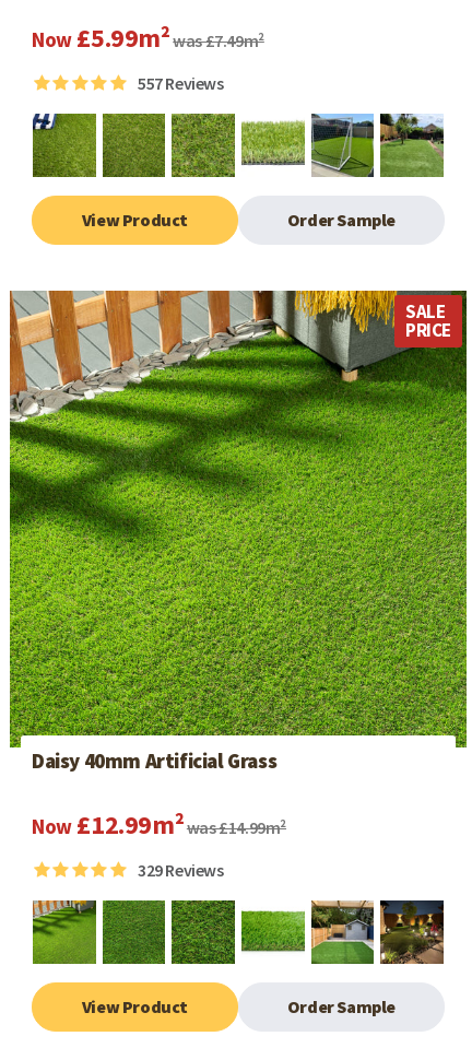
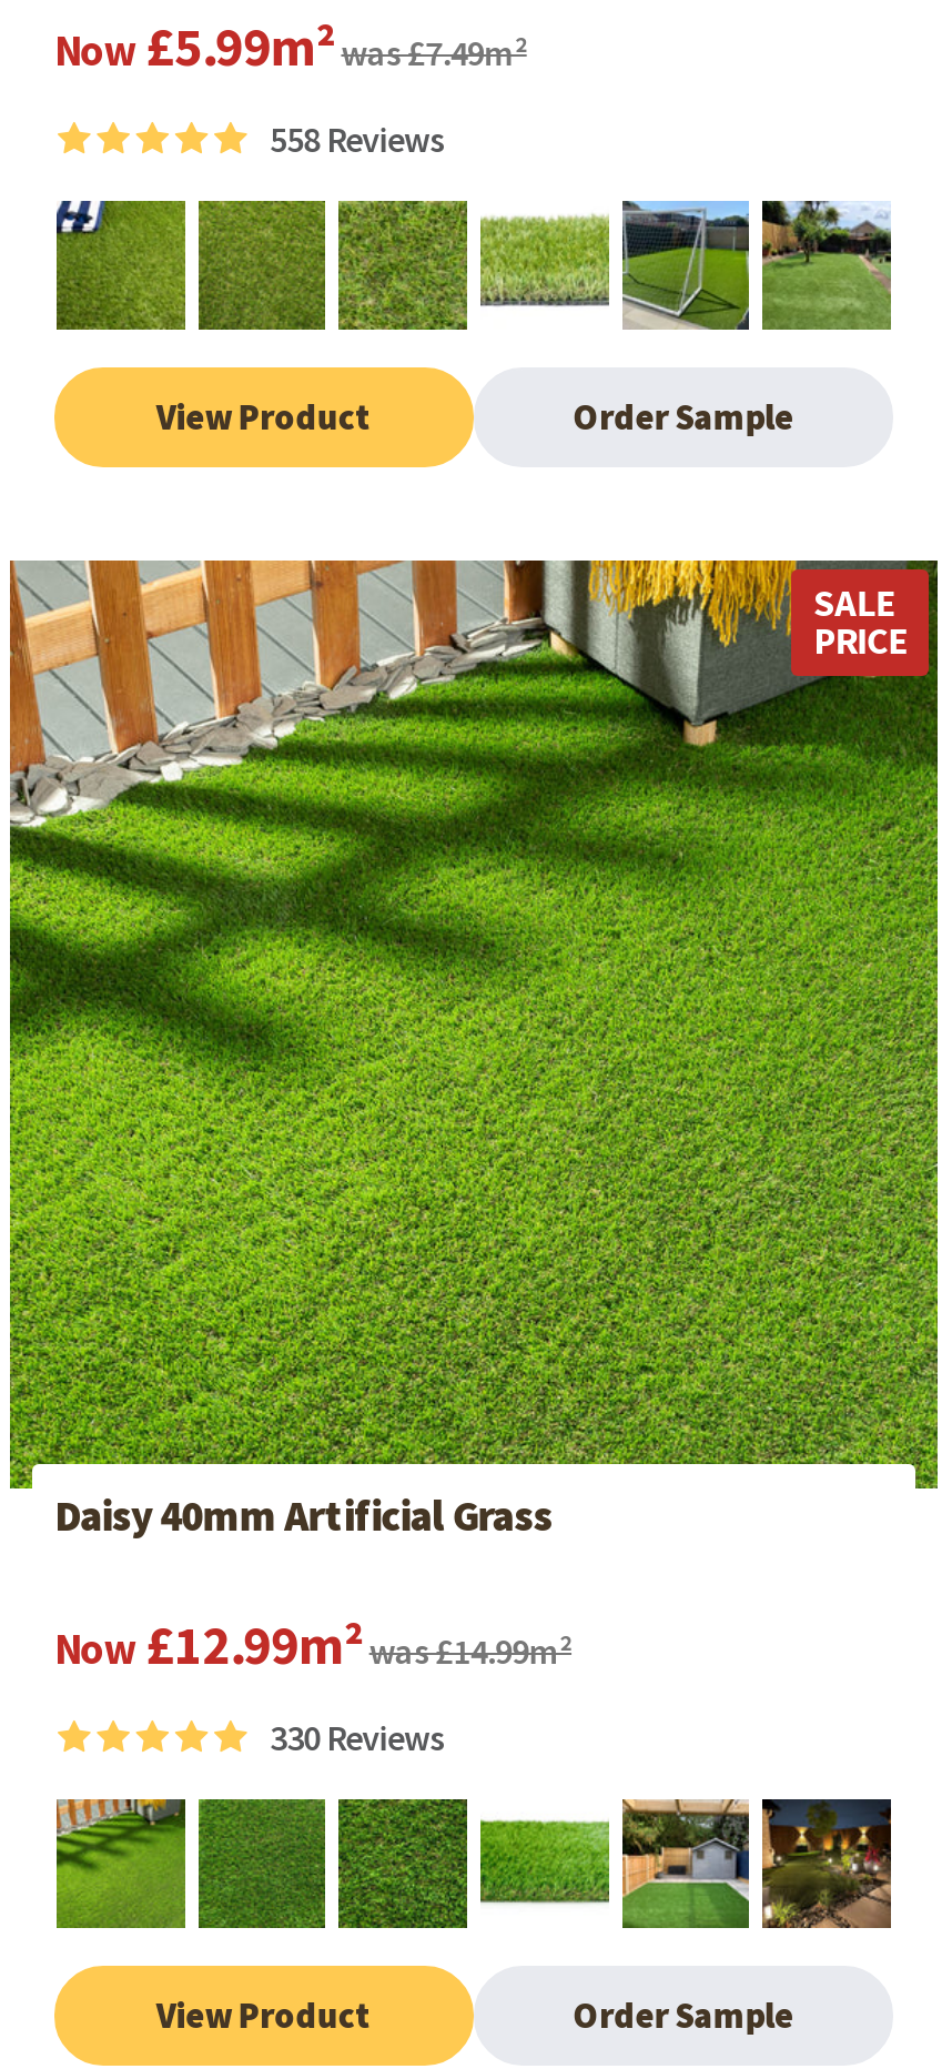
[138,72,224,94] 557 Reviews -> [270,117,444,161] 558 Reviews
[138,859,224,881] 329 Reviews -> [270,1715,444,1760] 330 Reviews

